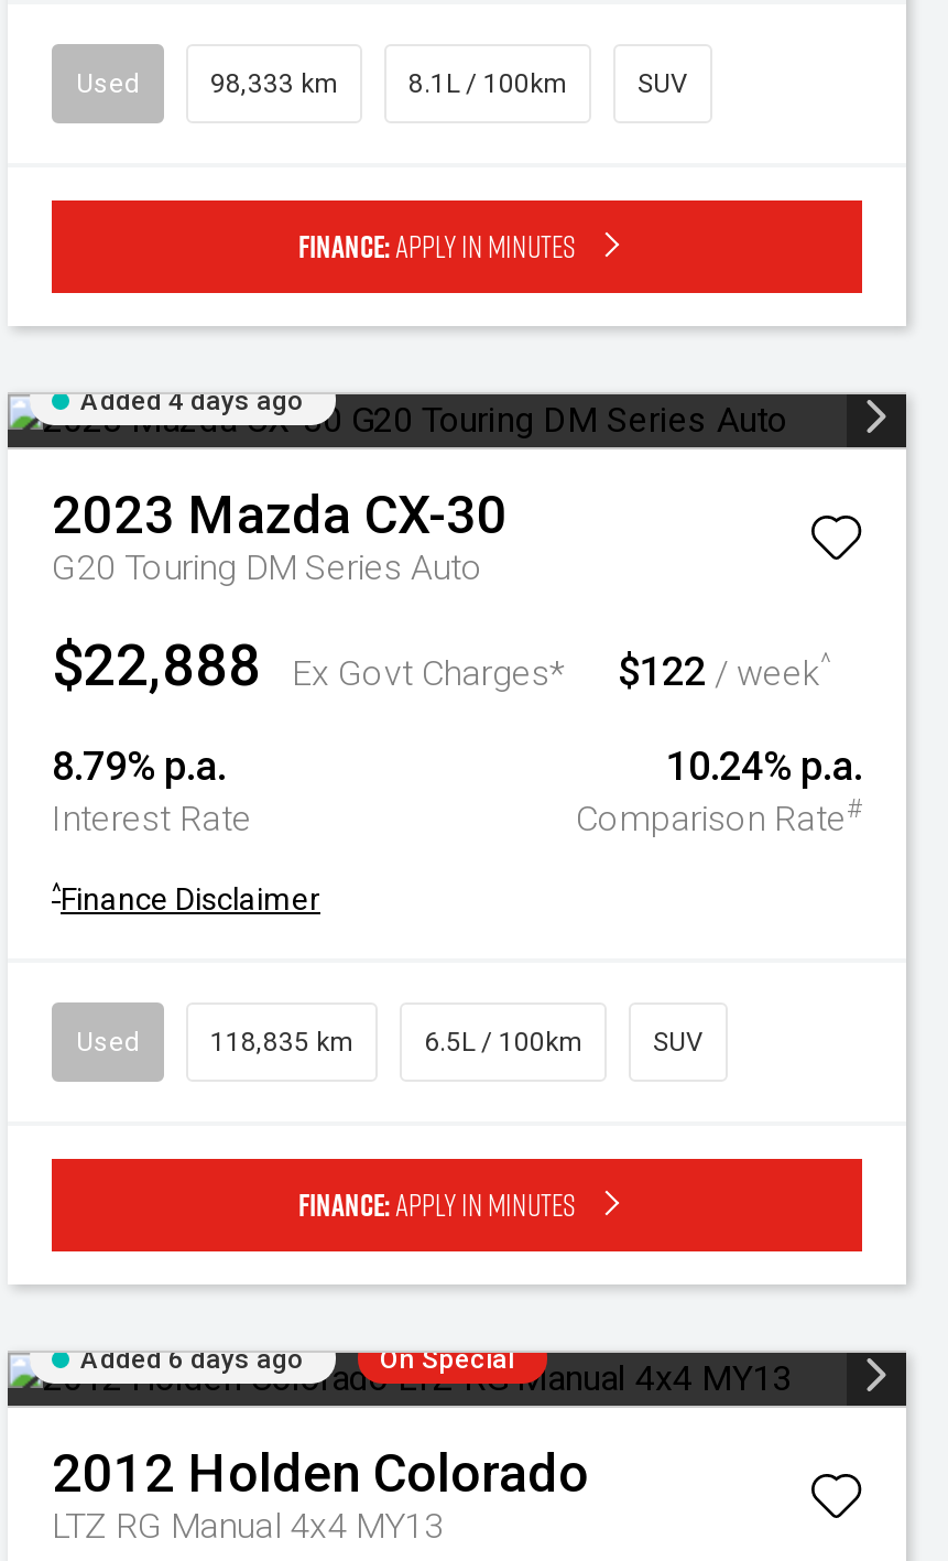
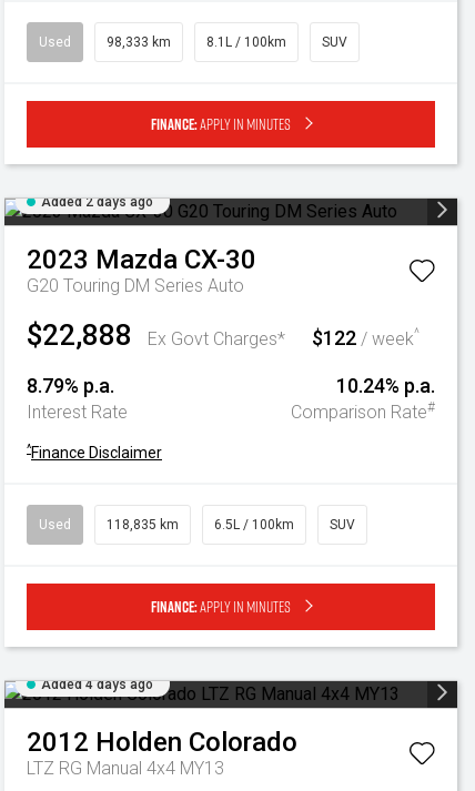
none -> [41,194,153,210] Added 2 days ago
moved [80,386,303,416] -> [41,677,153,692]: Added 4 days ago
[80,1344,514,1375] Added 6 days ago | On Special -> none

